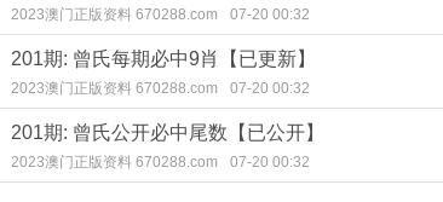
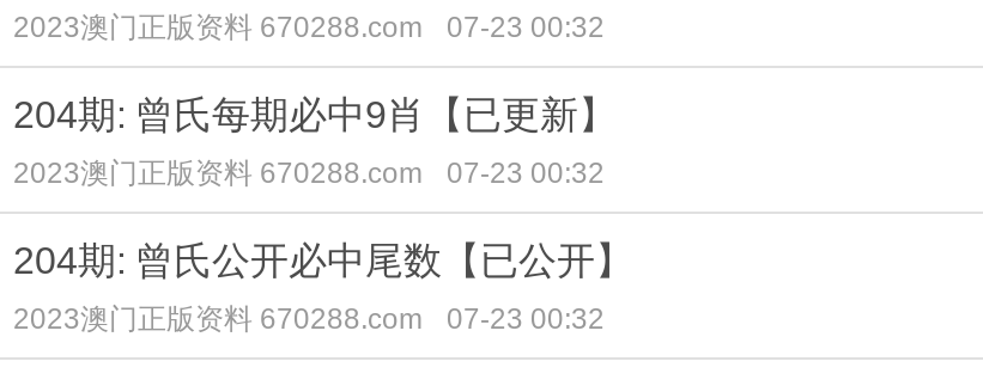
[11,6,310,23] 2023澳门正版资料 670288.com 07-20 00:32 -> [13,11,605,44] 2023澳门正版资料 670288.com 07-23 00:32
[11,48,316,69] 201期: 曾氏每期必中9肖【已更新】 -> [13,94,617,135] 204期: 曾氏每期必中9肖【已更新】
[11,80,310,97] 2023澳门正版资料 670288.com 07-20 00:32 -> [13,157,605,190] 2023澳门正版资料 670288.com 07-23 00:32
[11,122,324,143] 201期: 曾氏公开必中尾数【已公开】 -> [13,240,633,281] 204期: 曾氏公开必中尾数【已公开】
[11,154,310,171] 2023澳门正版资料 670288.com 07-20 00:32 -> [13,302,605,336] 2023澳门正版资料 670288.com 07-23 00:32

